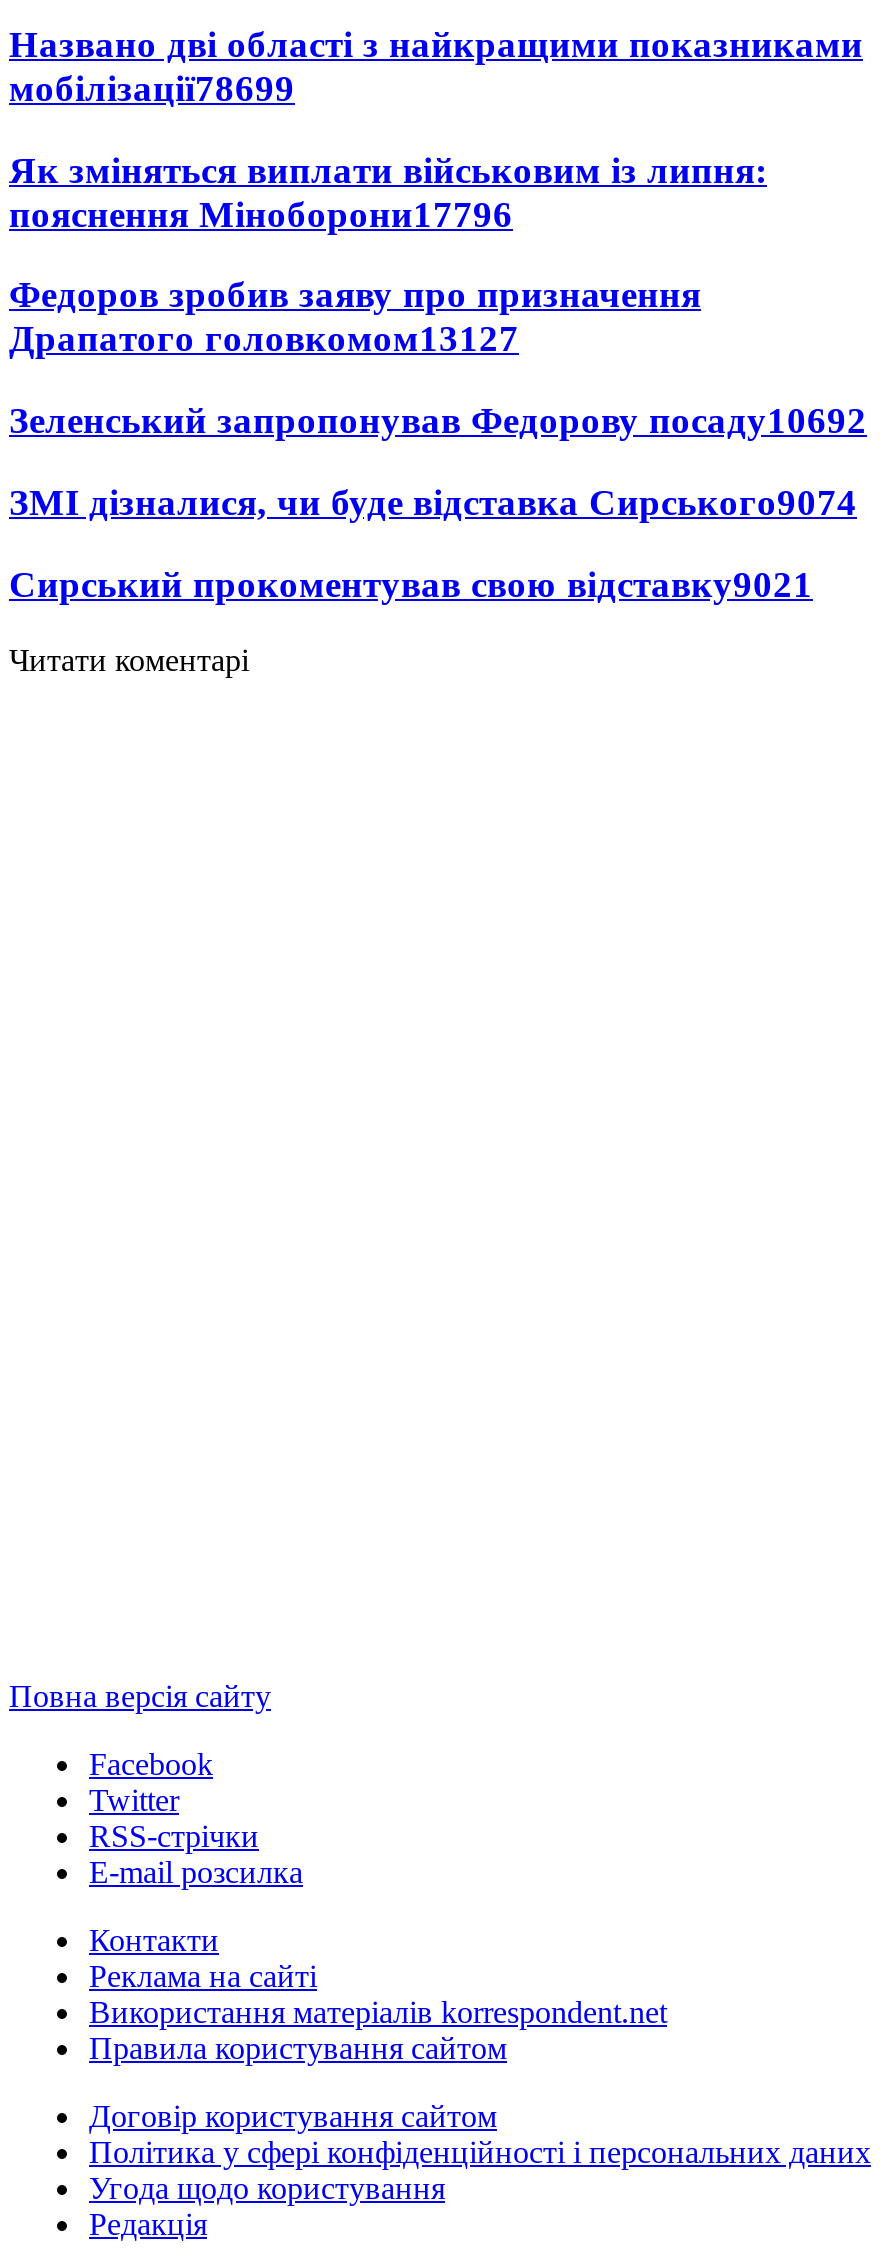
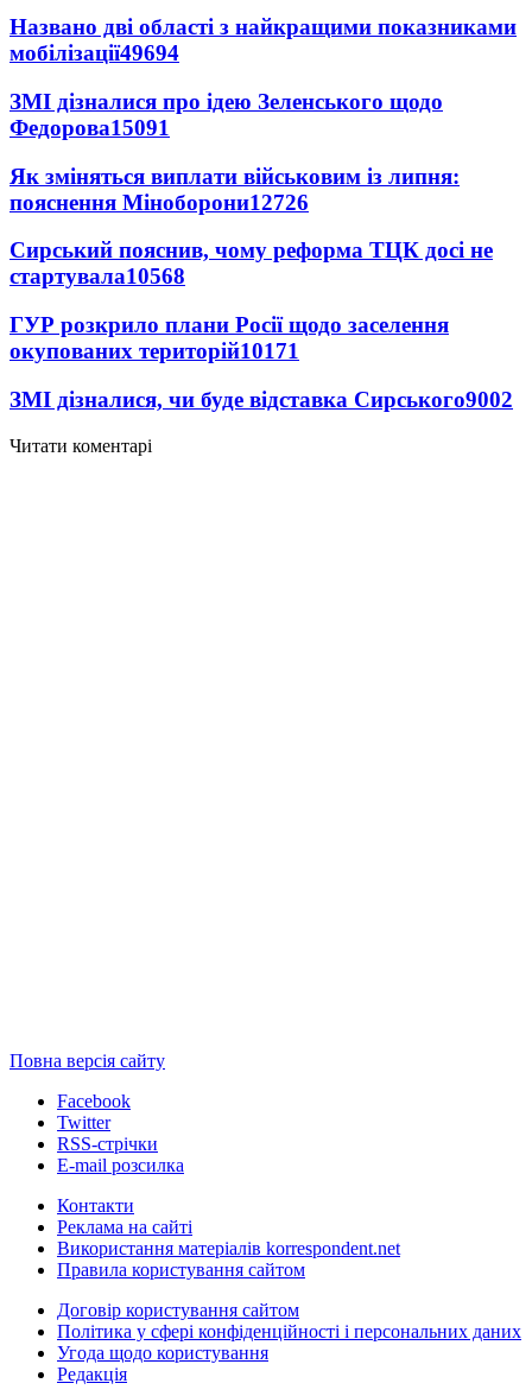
[9,67,295,109] мобілізації78699 -> [9,41,443,140] мобілізації49694 | ЗМІ дізналися про ідею Зеленського щодо | Федорова15091
moved [9,149,767,191] -> [9,163,460,188]: Як зміняться виплати військовим із липня:
[9,193,867,605] пояснення Міноборони17796 | Федоров зробив заяву про призначення | Драпатого головкомом13127 | Зеленський запропонував Федорову посаду10692 | ЗМІ дізналися, чи буде відставка Сирського9074 | Сирський прокоментував свою відставку9021 -> [9,189,513,412] пояснення Міноборони12726 | Сирський пояснив, чому реформа ТЦК досі не | стартувала10568 | ГУР розкрило плани Росії щодо заселення | окупованих територій10171 | ЗМІ дізналися, чи буде відставка Сирського9002

